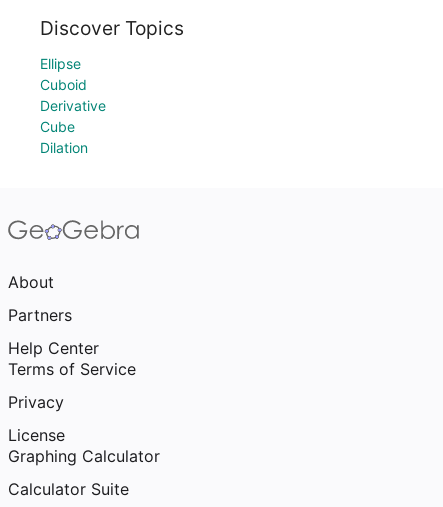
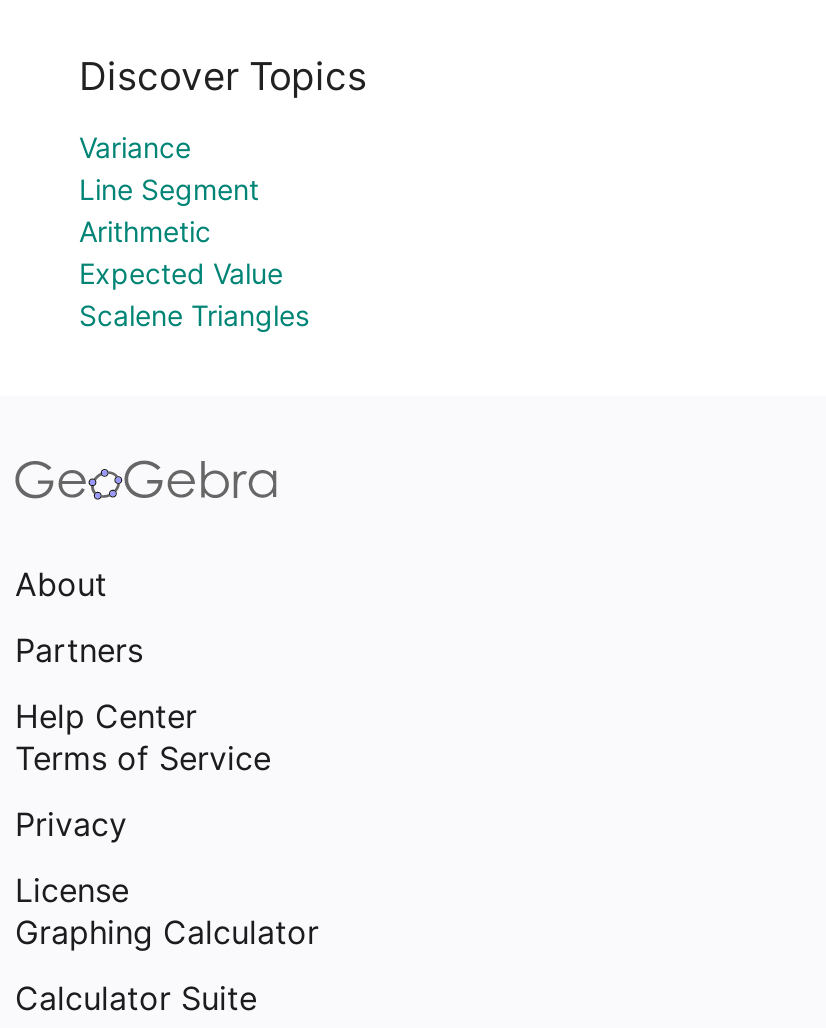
[40,55,106,156] Ellipse | Cuboid | Derivative | Cube | Dilation -> [79,130,309,332] Variance | Line Segment | Arithmetic | Expected Value | Scalene Triangles

